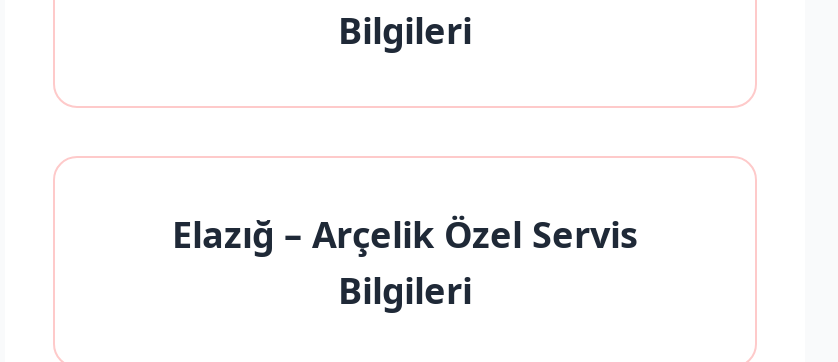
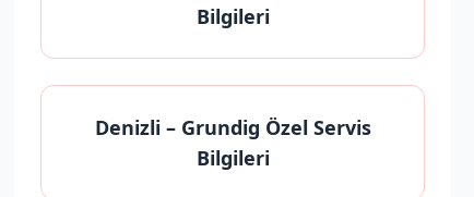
[172,210,638,258] Elazığ – Arçelik Özel Servis -> [94,114,371,140] Denizli – Grundig Özel Servis

